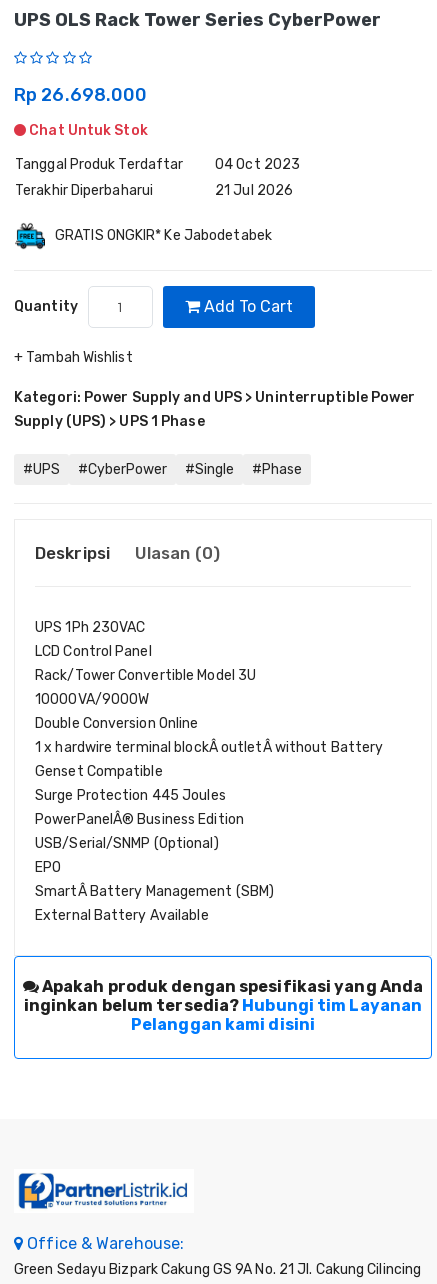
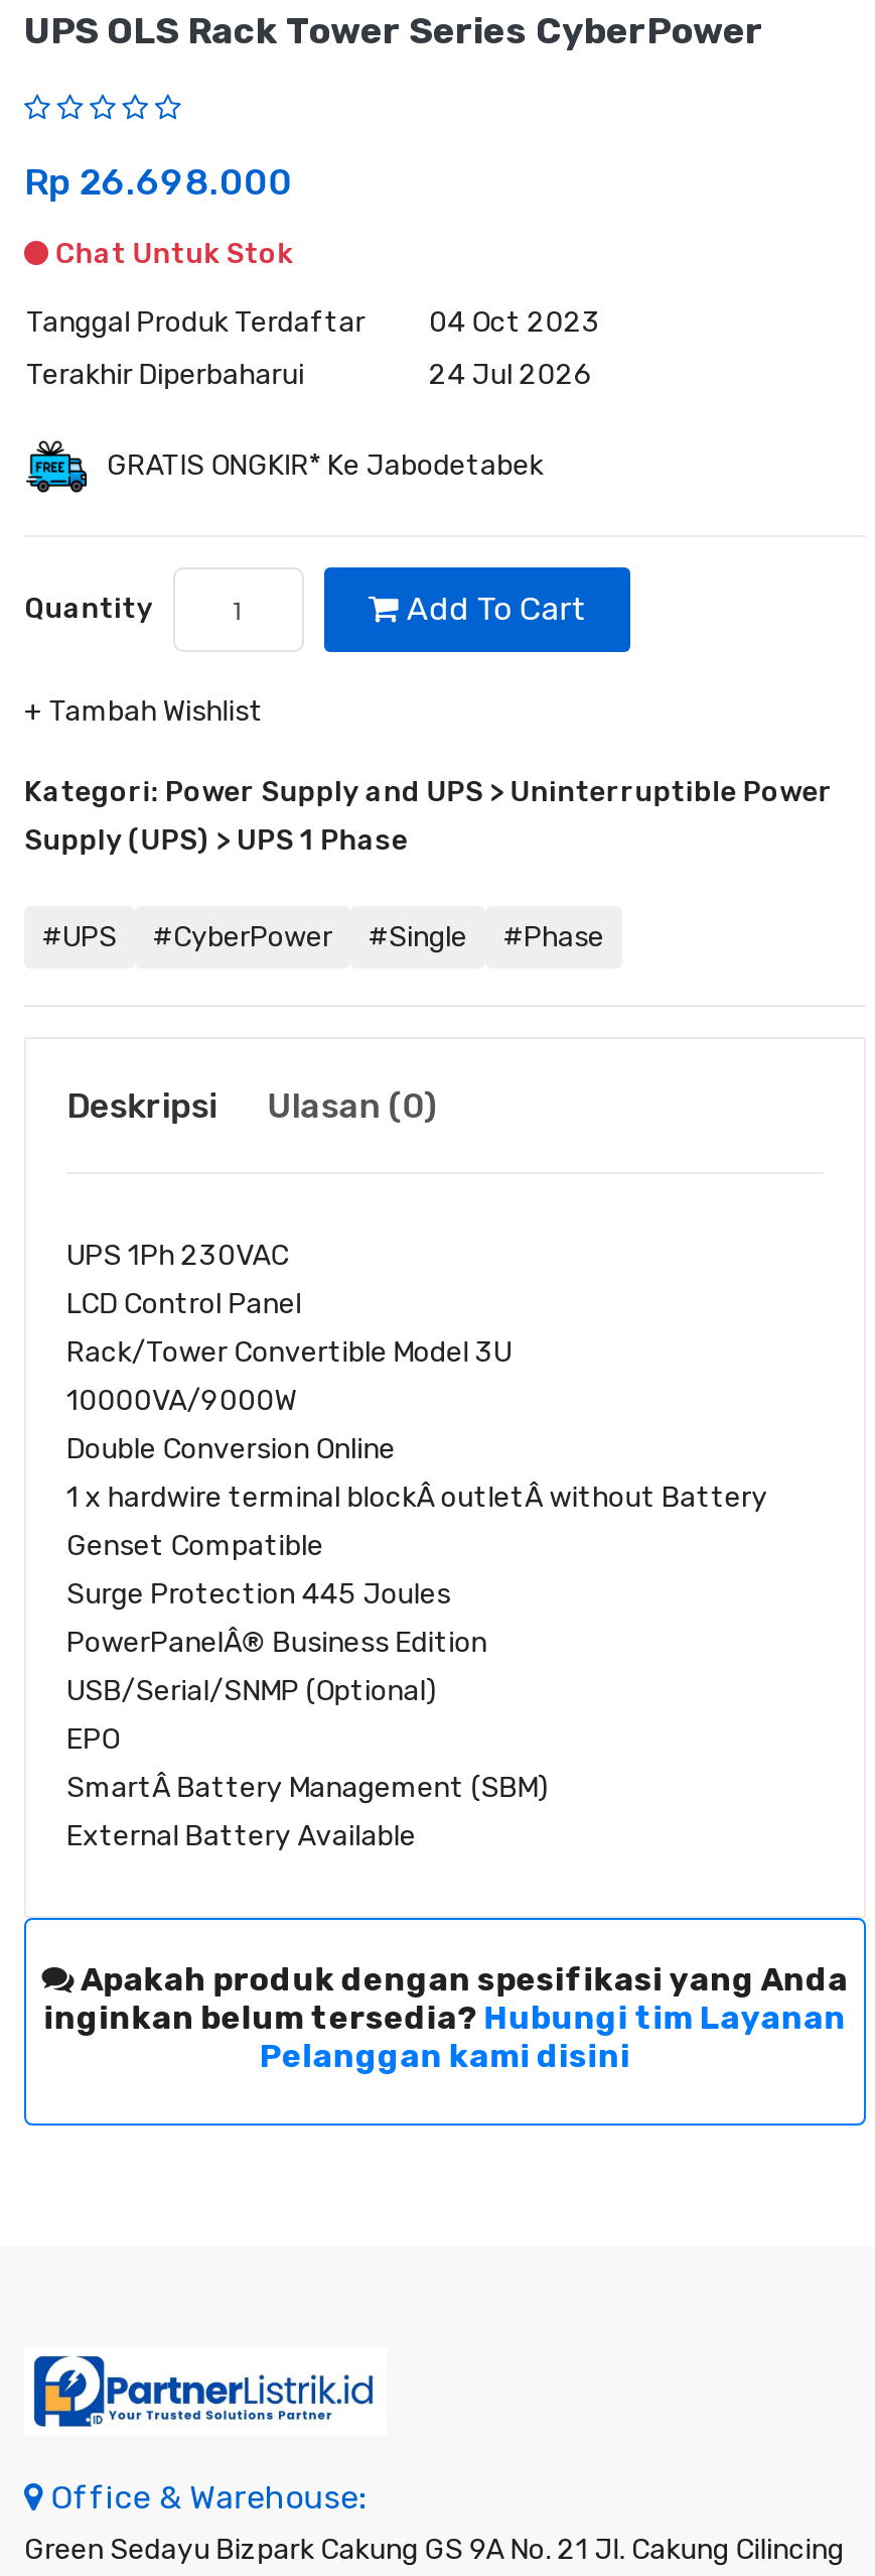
[215,182,293,199] 21 Jul 2026 -> [429,358,592,392] 24 Jul 2026

